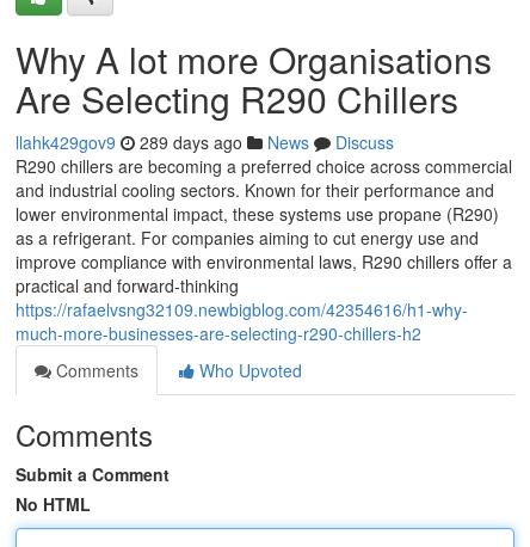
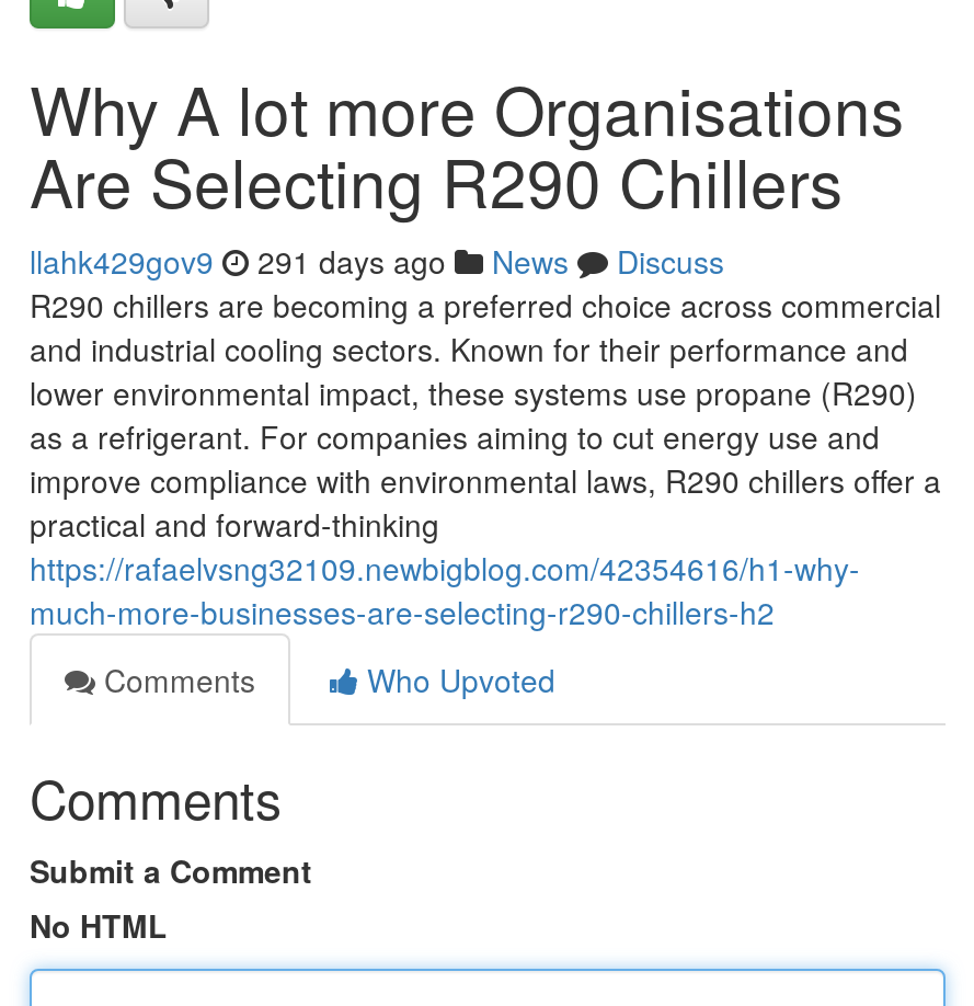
[16,130,394,154] llahk429gov9 289 days ago News Discuss -> [30,239,724,283] llahk429gov9 291 days ago News Discuss

